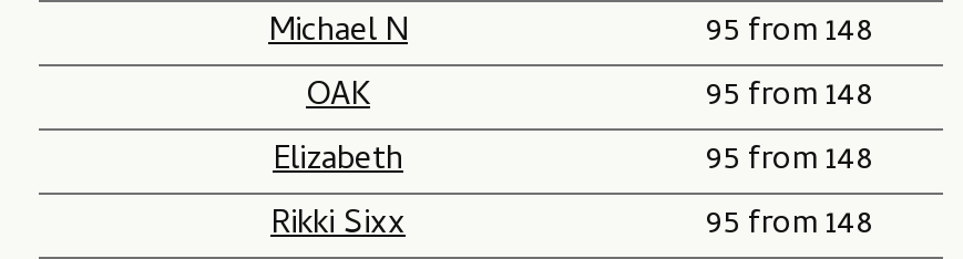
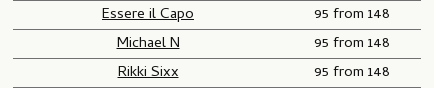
moved [268,6,408,59] -> [116,31,179,55]: Michael N
none -> [102,2,194,26] Essere il Capo
[273,70,874,187] OAK | 95 from 148 | Elizabeth -> none

